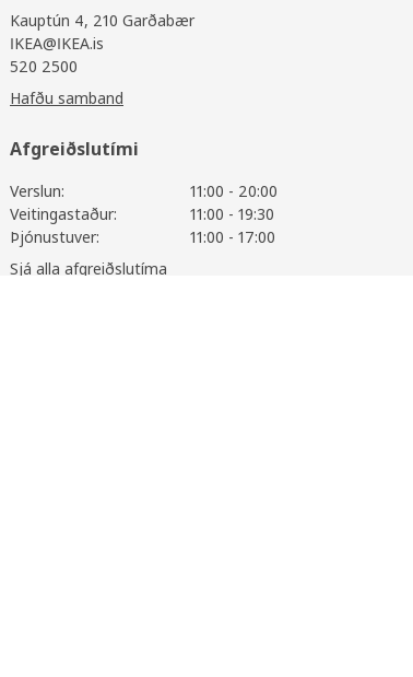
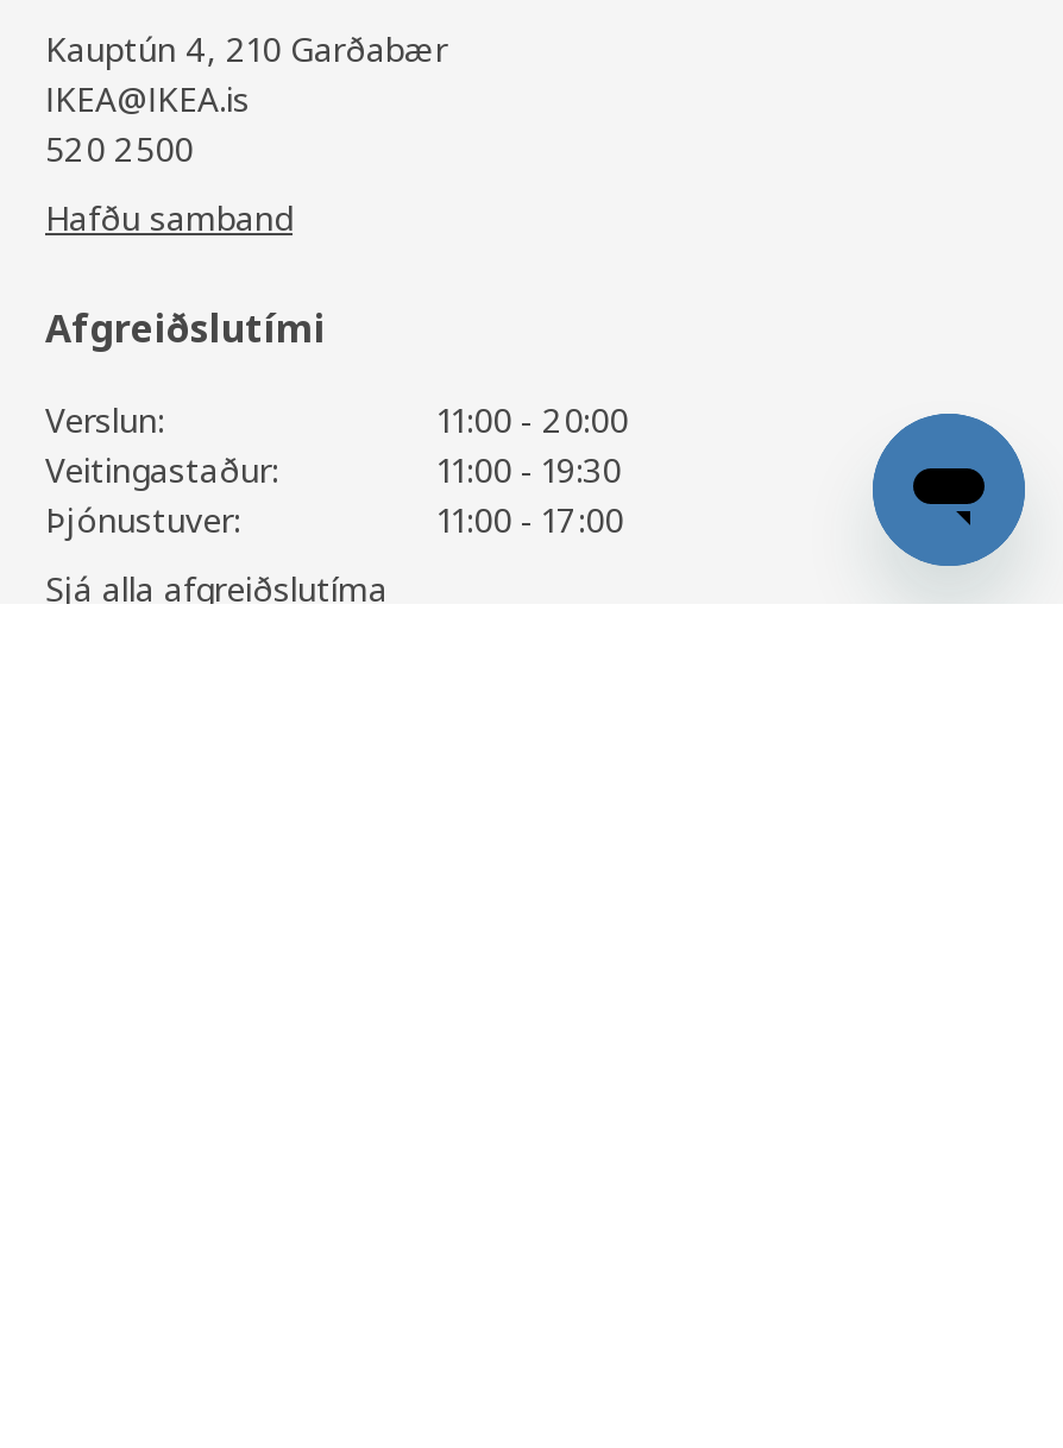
none -> [868,411,1030,599] [image]

